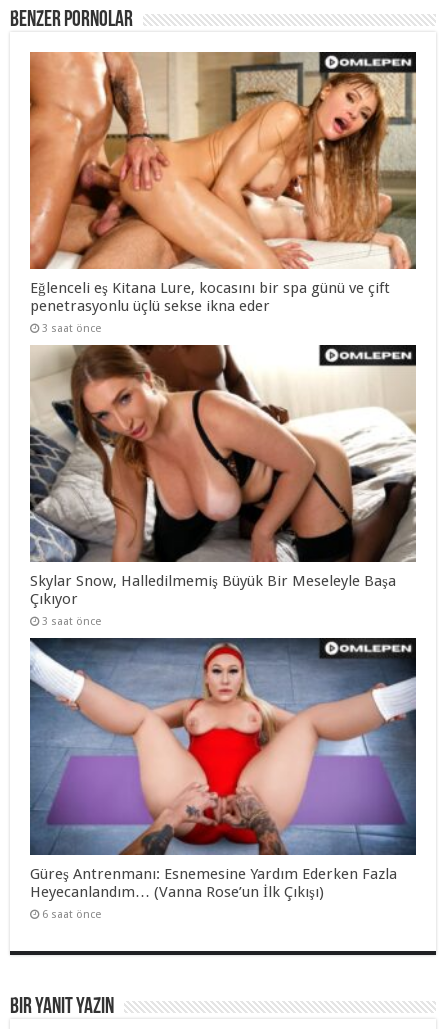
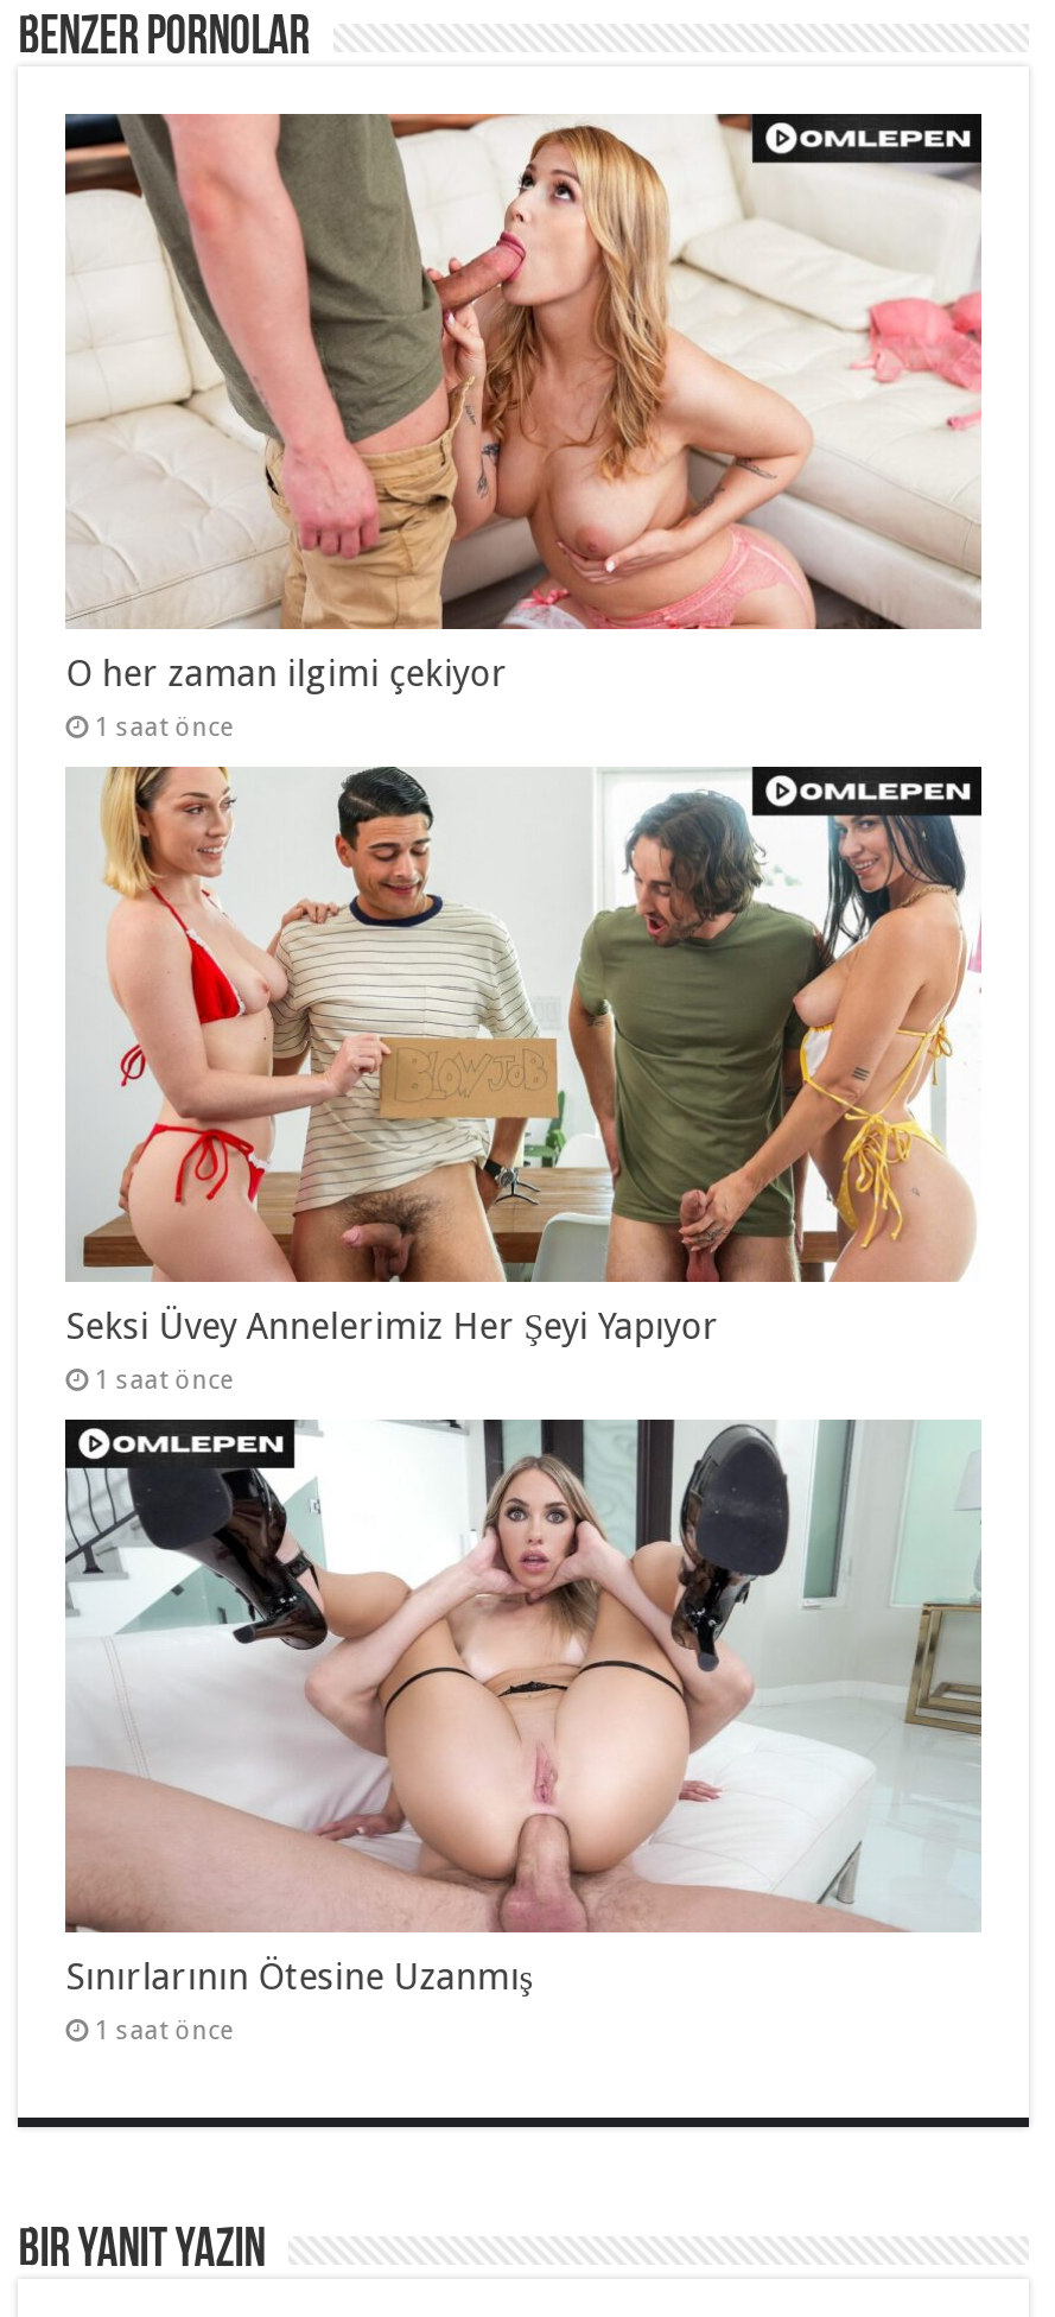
[29,51,417,335] [image] | Eğlenceli eş Kitana Lure, kocasını bir spa günü ve çift | penetrasyonlu üçlü sekse ikna eder | 3 saat önce -> [63,112,981,742] [image] | O her zaman ilgimi çekiyor | 1 saat önce
[29,344,417,628] [image] | Skylar Snow, Halledilmemiş Büyük Bir Meseleyle Başa | Çıkıyor | 3 saat önce -> [65,764,984,1395] [image] | Seksi Üvey Annelerimiz Her Şeyi Yapıyor | 1 saat önce
[30,637,417,921] [image] | Güreş Antrenmanı: Esnemesine Yardım Ederken Fazla | Heyecanlandım… (Vanna Rose’un İlk Çıkışı) | 6 saat önce -> [63,1417,981,2048] [image] | Sınırlarının Ötesine Uzanmış | 1 saat önce

